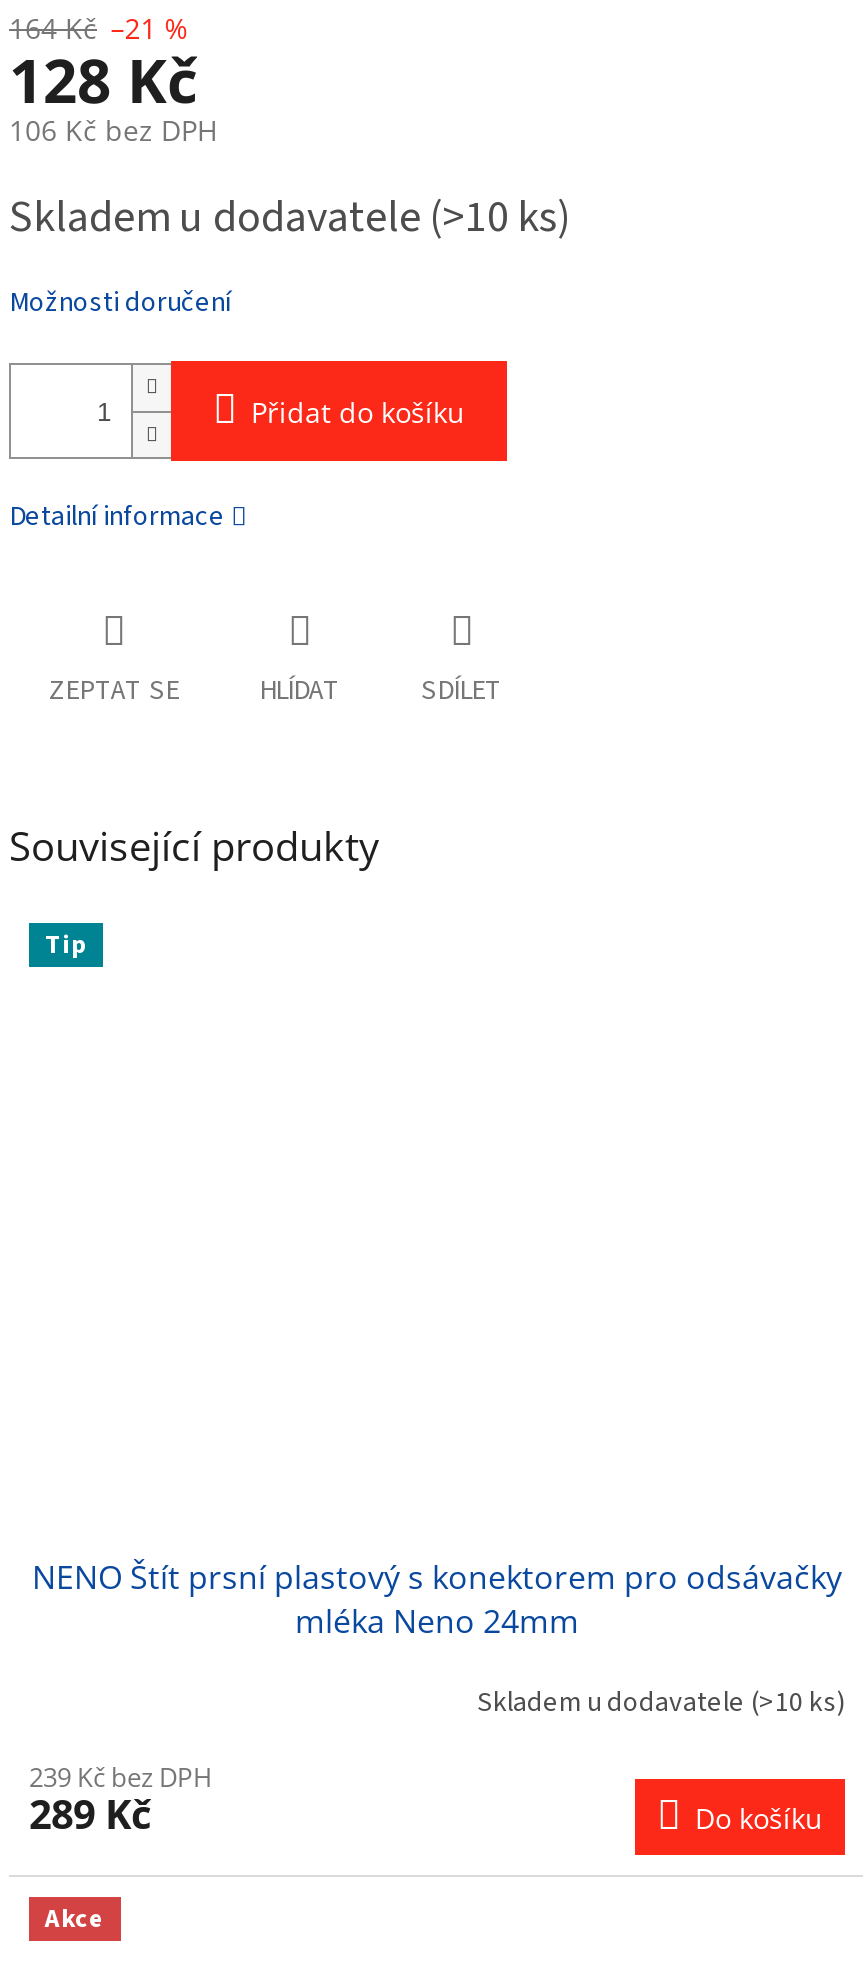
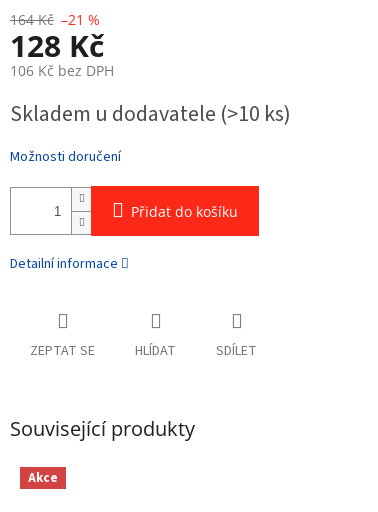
[45,926,87,962] Tip -> none
[29,1556,845,1842] NENO Štít prsní plastový s konektorem pro odsávačky | mléka Neno 24mm | Skladem u dodavatele (>10 ks) | 239 Kč bez DPH | 289 Kč | Do košíku -> none

